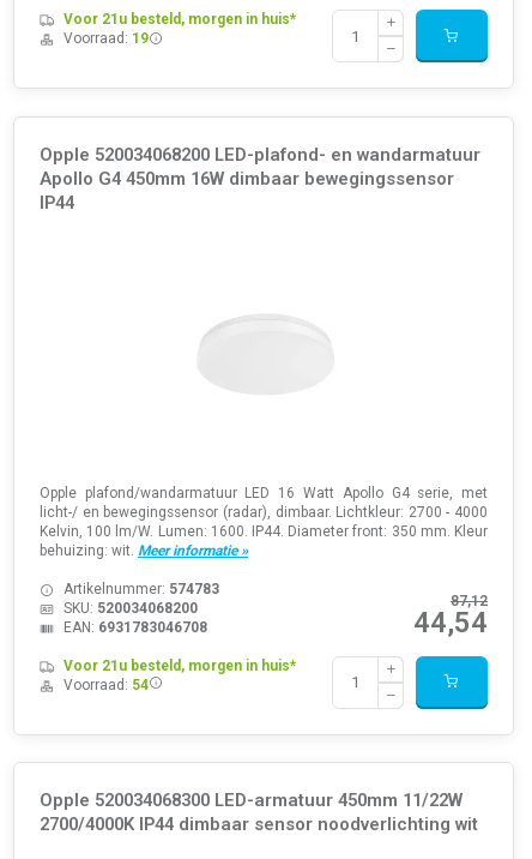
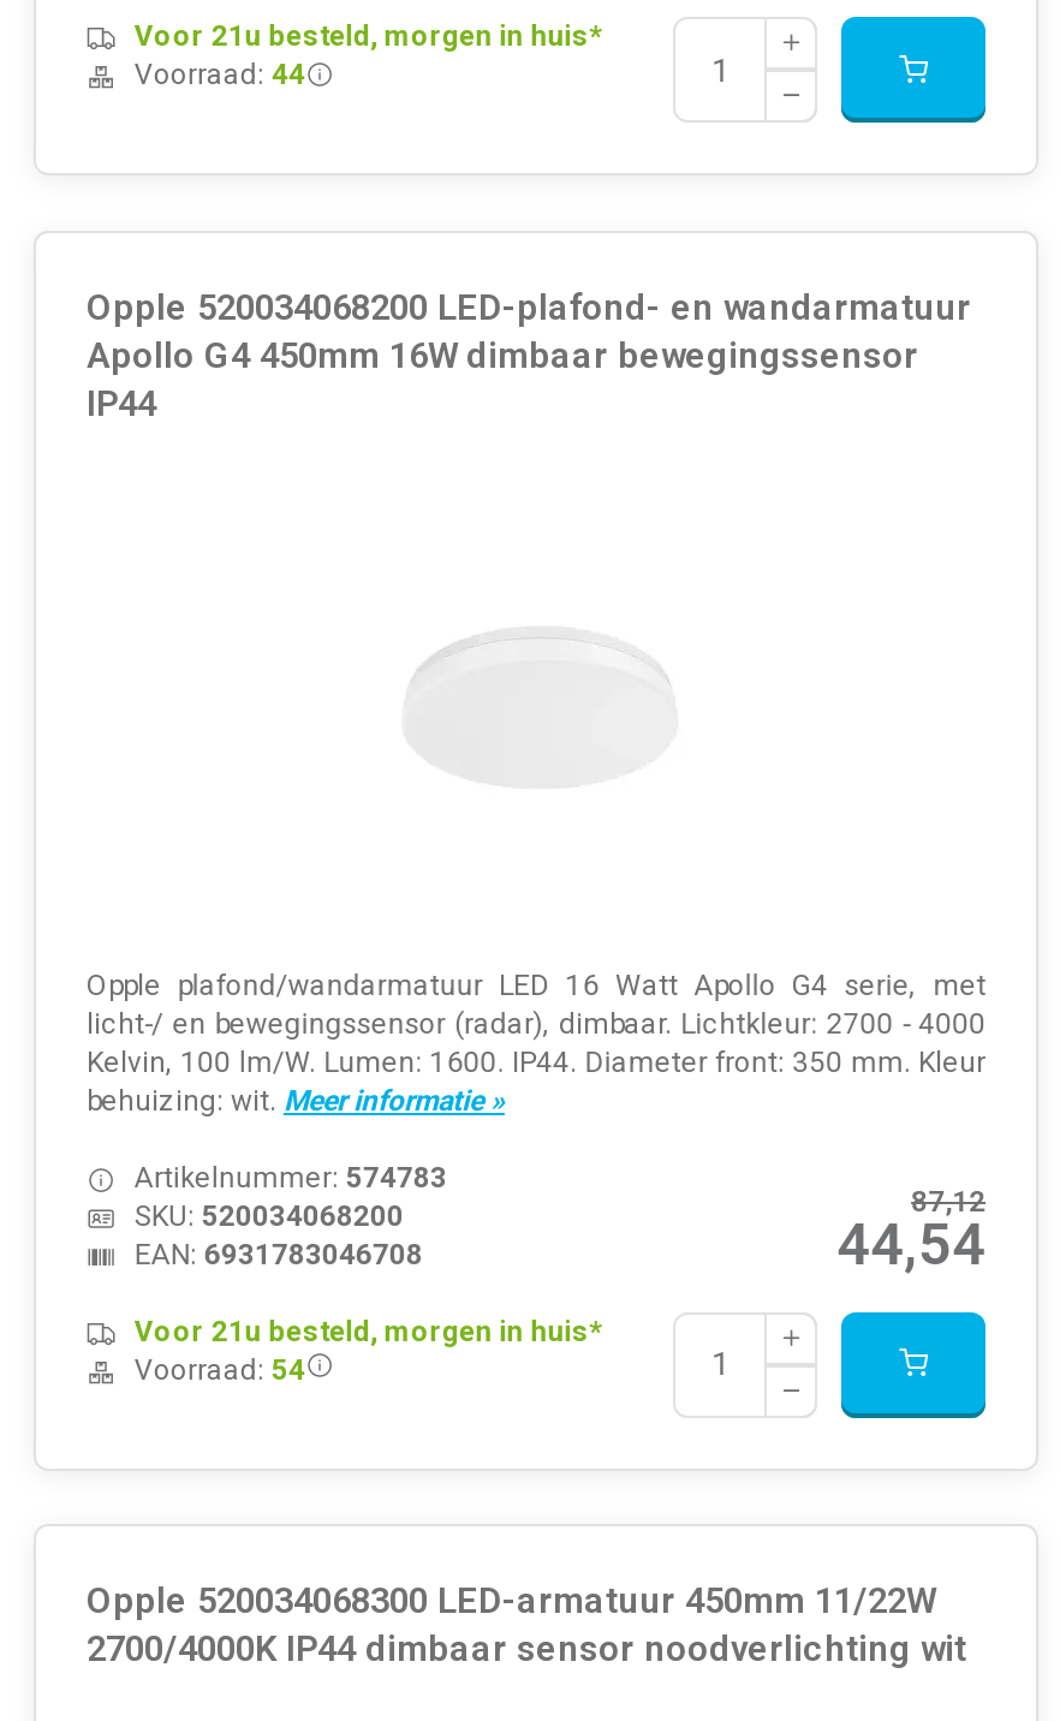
[63,30,148,47] Voorraad: 19 -> [134,59,305,92] Voorraad: 44

